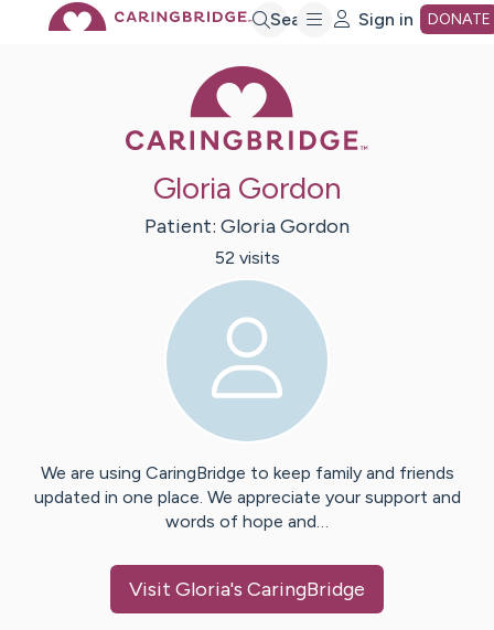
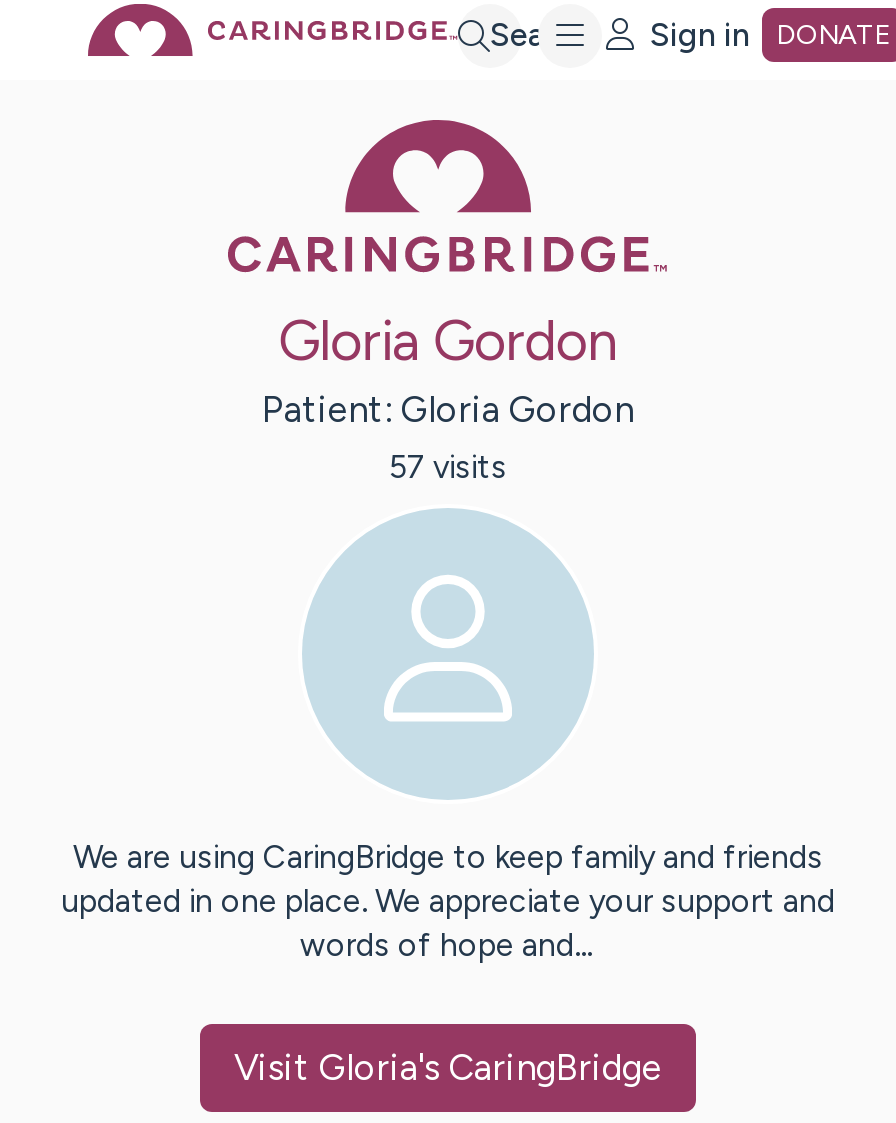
[214,247,280,268] 52 visits -> [389,449,507,487] 57 visits

